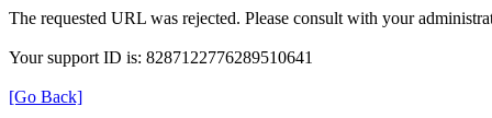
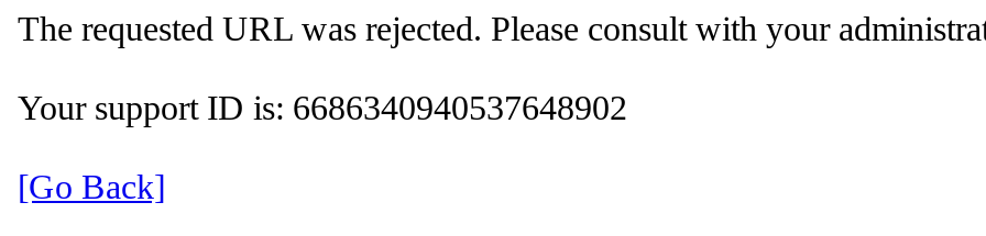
[9,48,313,67] Your support ID is: 8287122776289510641 -> [18,89,627,126] Your support ID is: 6686340940537648902

